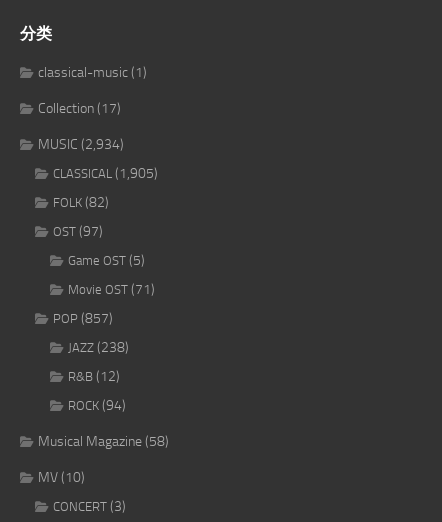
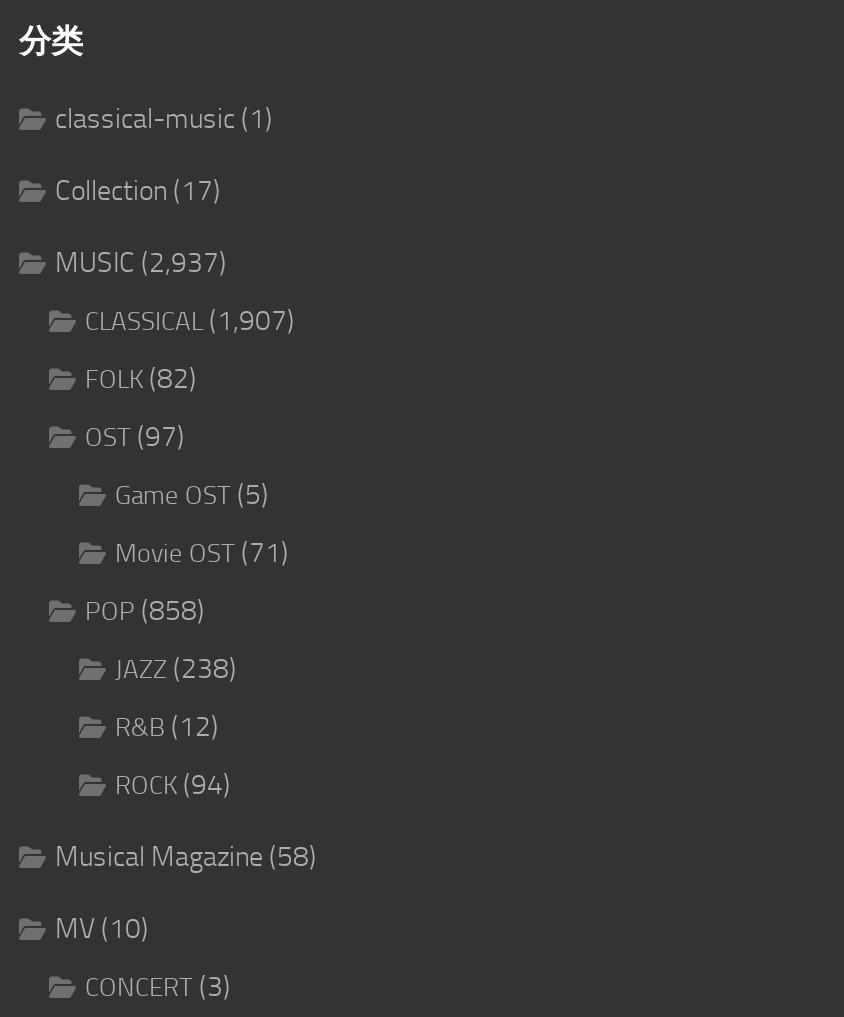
[38,136,124,153] MUSIC (2,934) -> [55,247,227,281] MUSIC (2,937)
[53,165,158,182] CLASSICAL (1,905) -> [85,305,295,339] CLASSICAL (1,907)
[53,310,113,327] POP (857) -> [85,595,205,629] POP (858)

